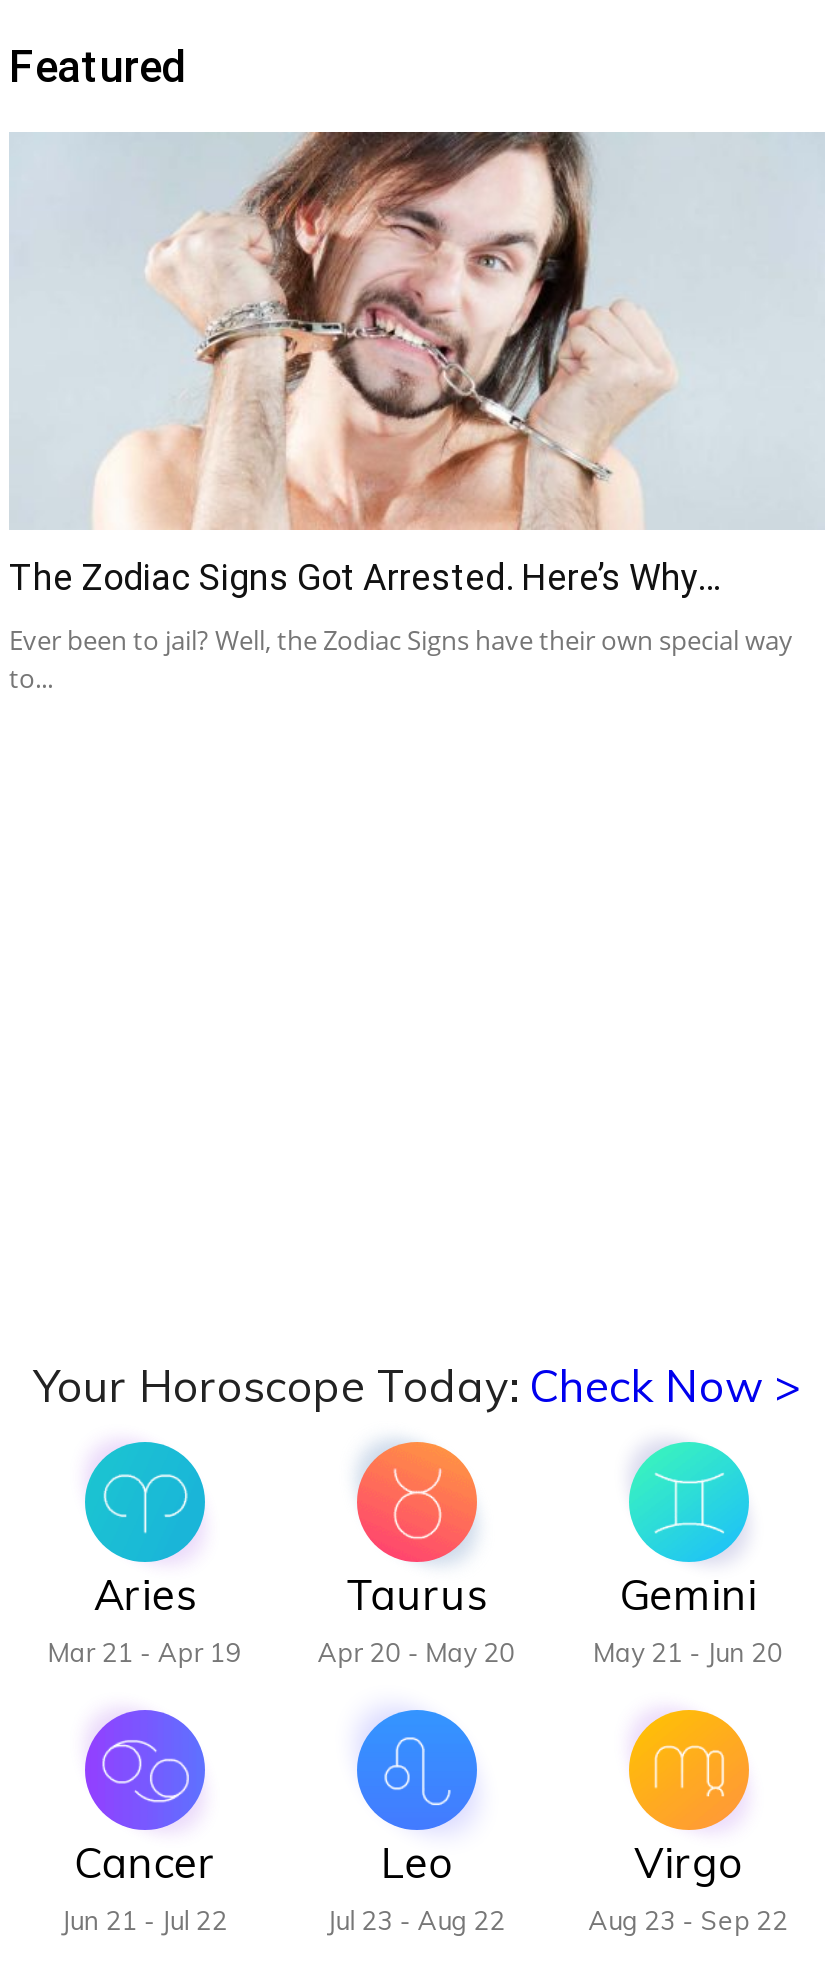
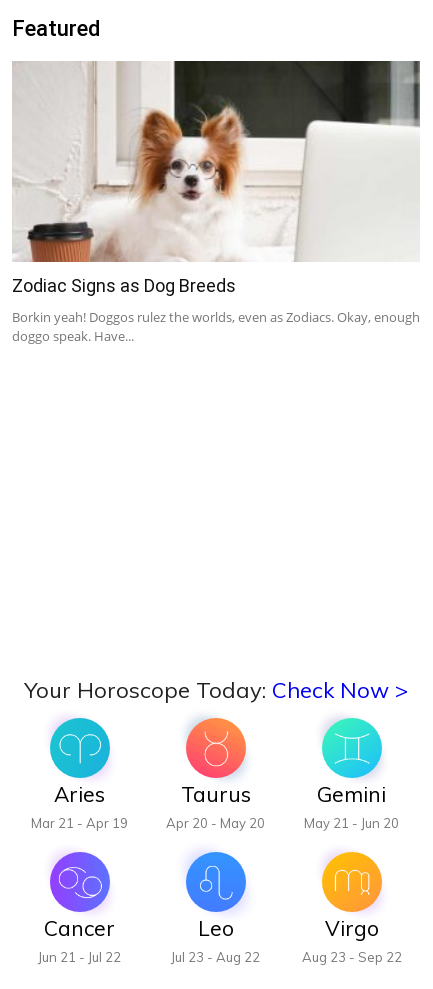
[9,130,823,599] [image] | The Zodiac Signs Got Arrested. Here’s Why… -> [12,60,420,296] [image] | Zodiac Signs as Dog Breeds
[9,623,793,697] Ever been to jail? Well, the Zodiac Signs have their own special way | to... -> [12,308,420,345] Borkin yeah! Doggos rulez the worlds, even as Zodiacs. Okay, enough | doggo speak. Have...

